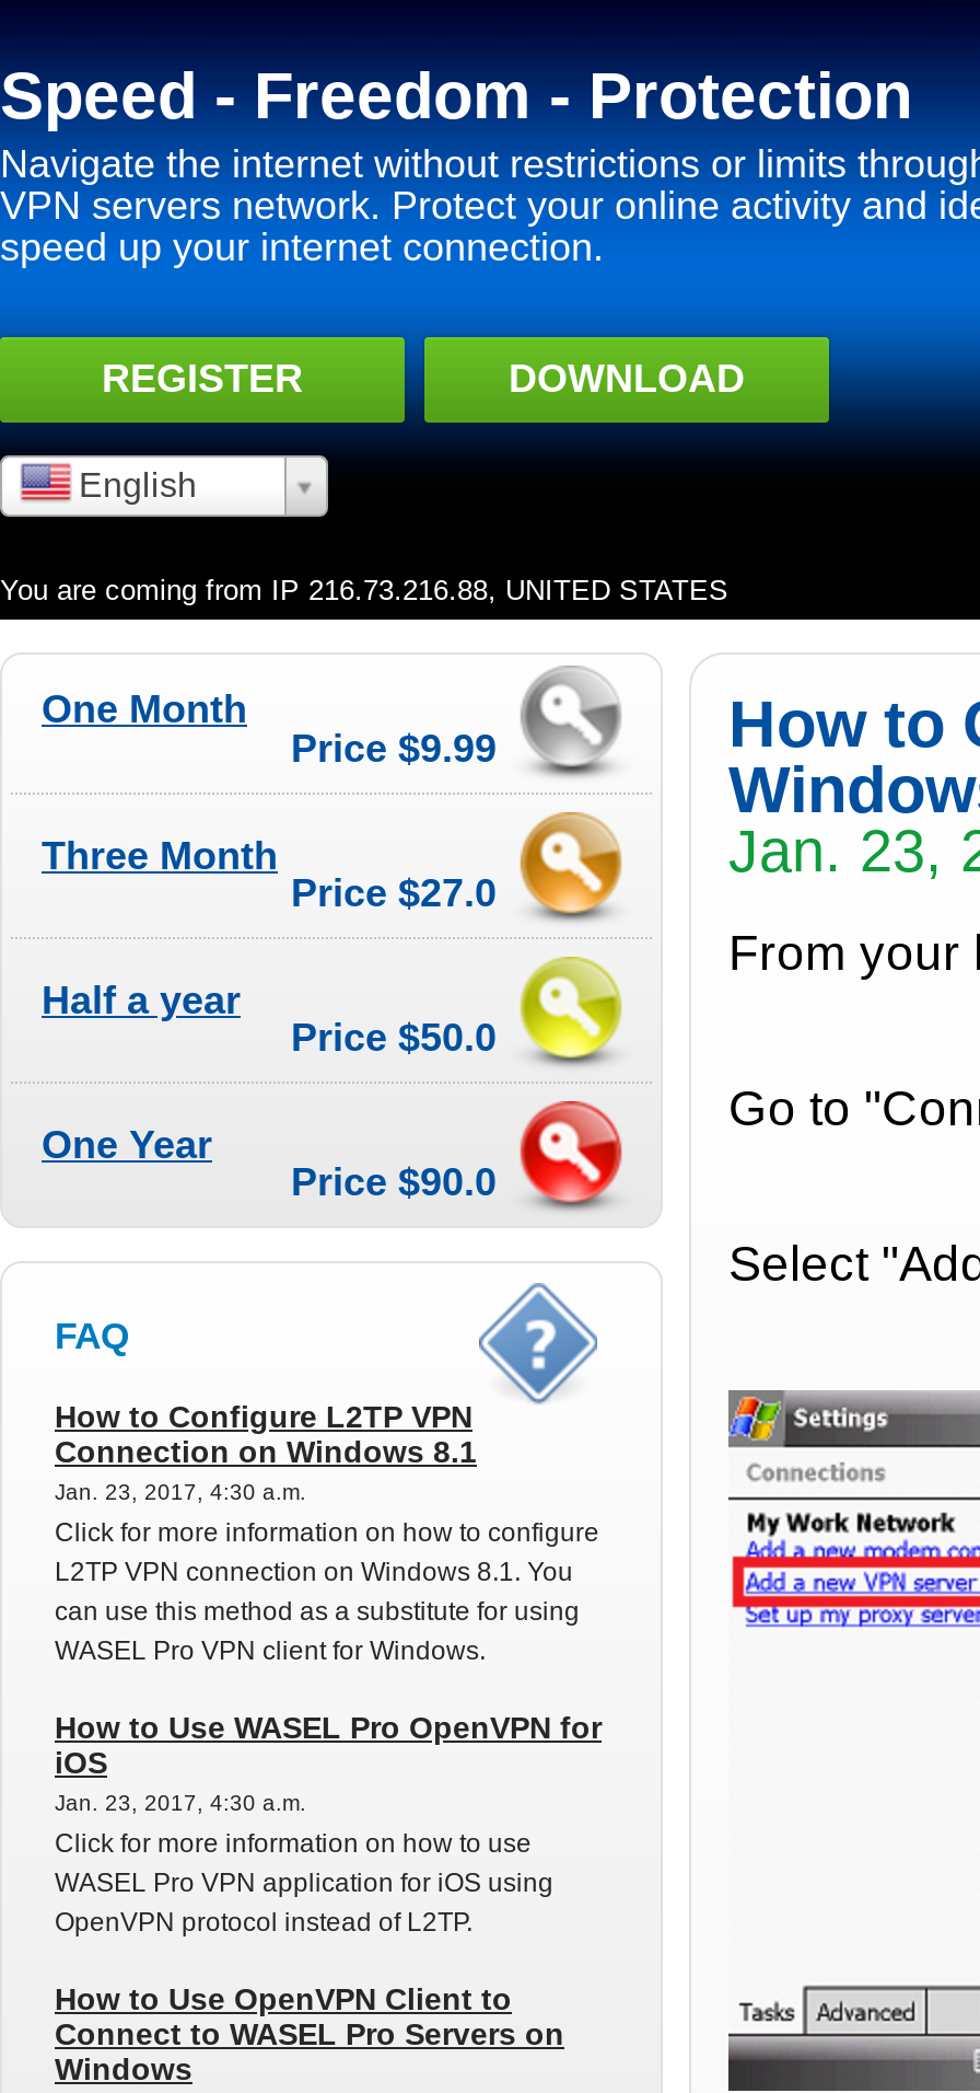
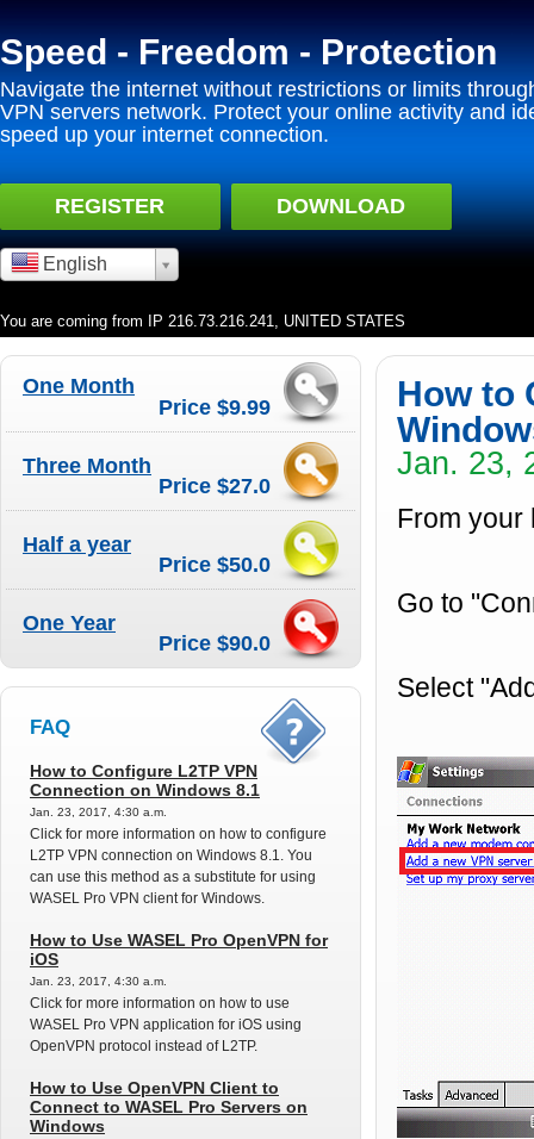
[0,574,728,606] You are coming from IP 216.73.216.88, UNITED STATES -> [0,312,405,330] You are coming from IP 216.73.216.241, UNITED STATES

